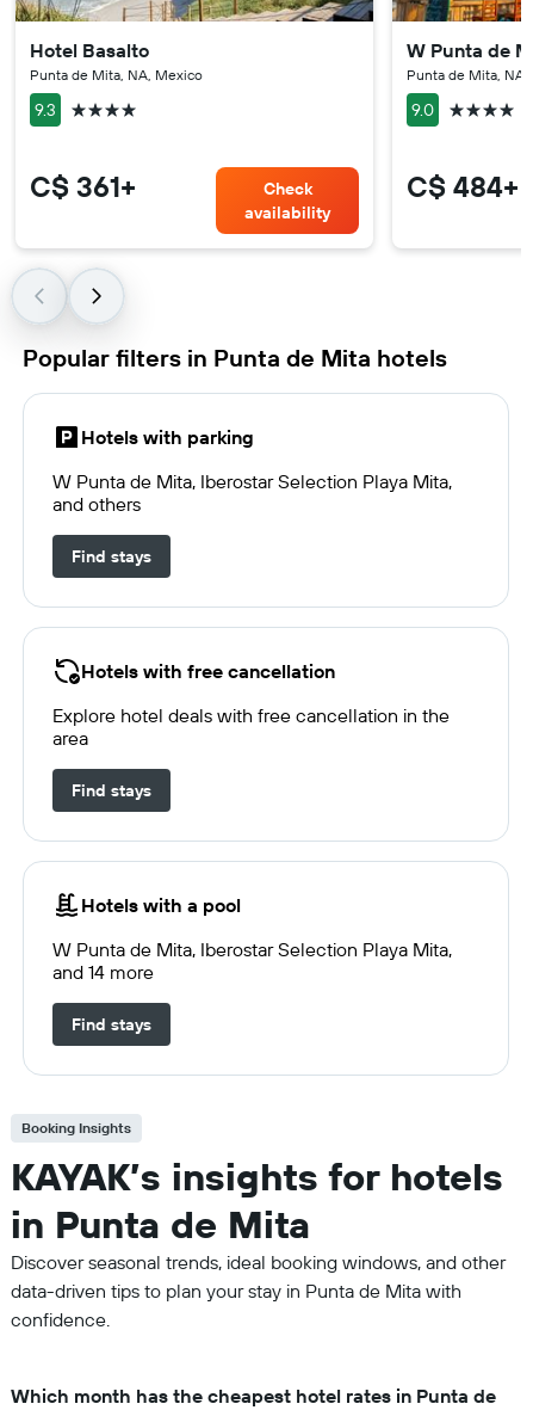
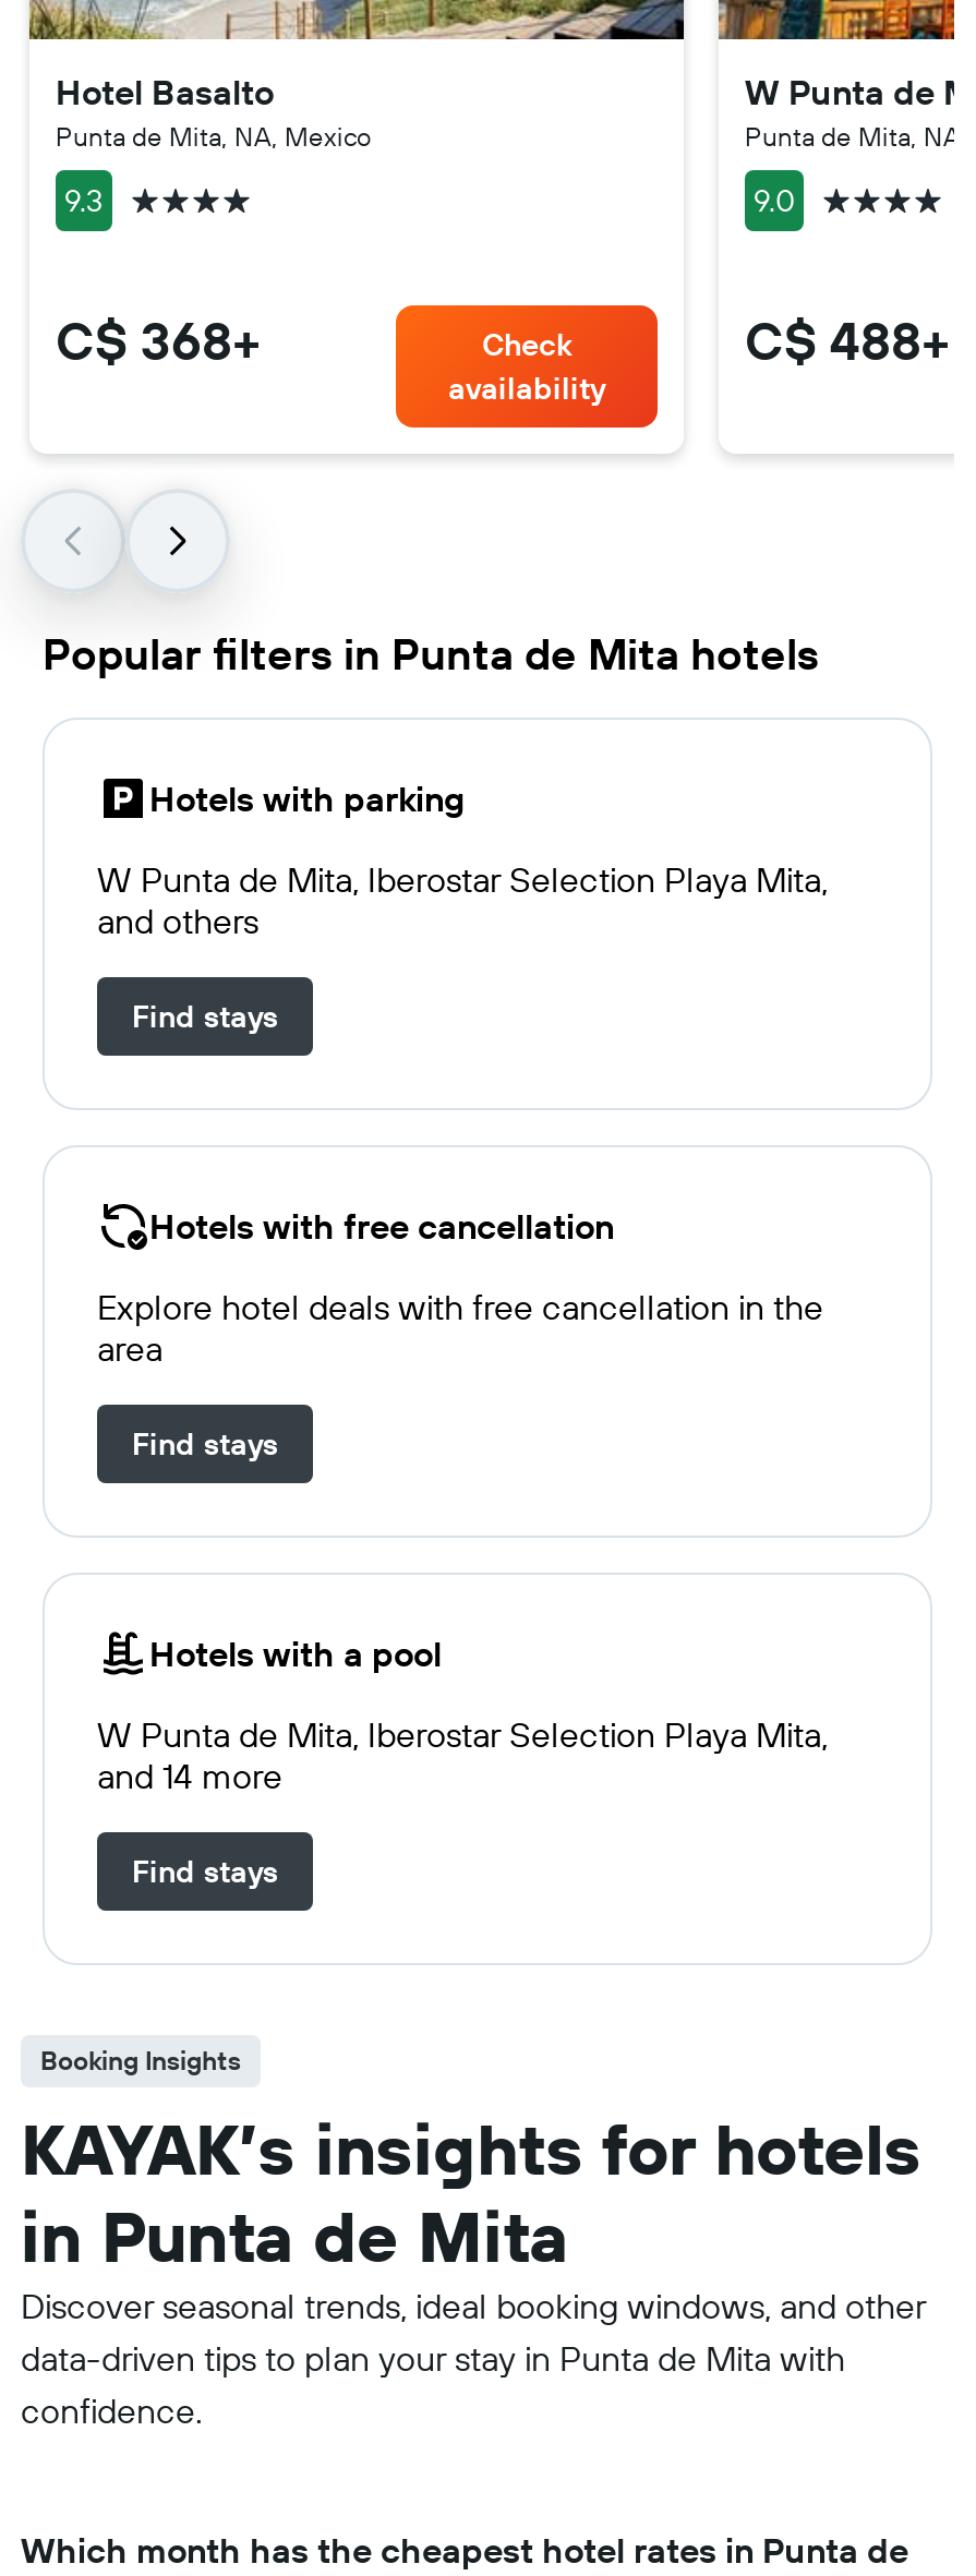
[30,168,136,204] C$ 361+ -> [56,308,261,373] C$ 368+
[407,168,519,204] C$ 484+ -> [745,308,950,373] C$ 488+

